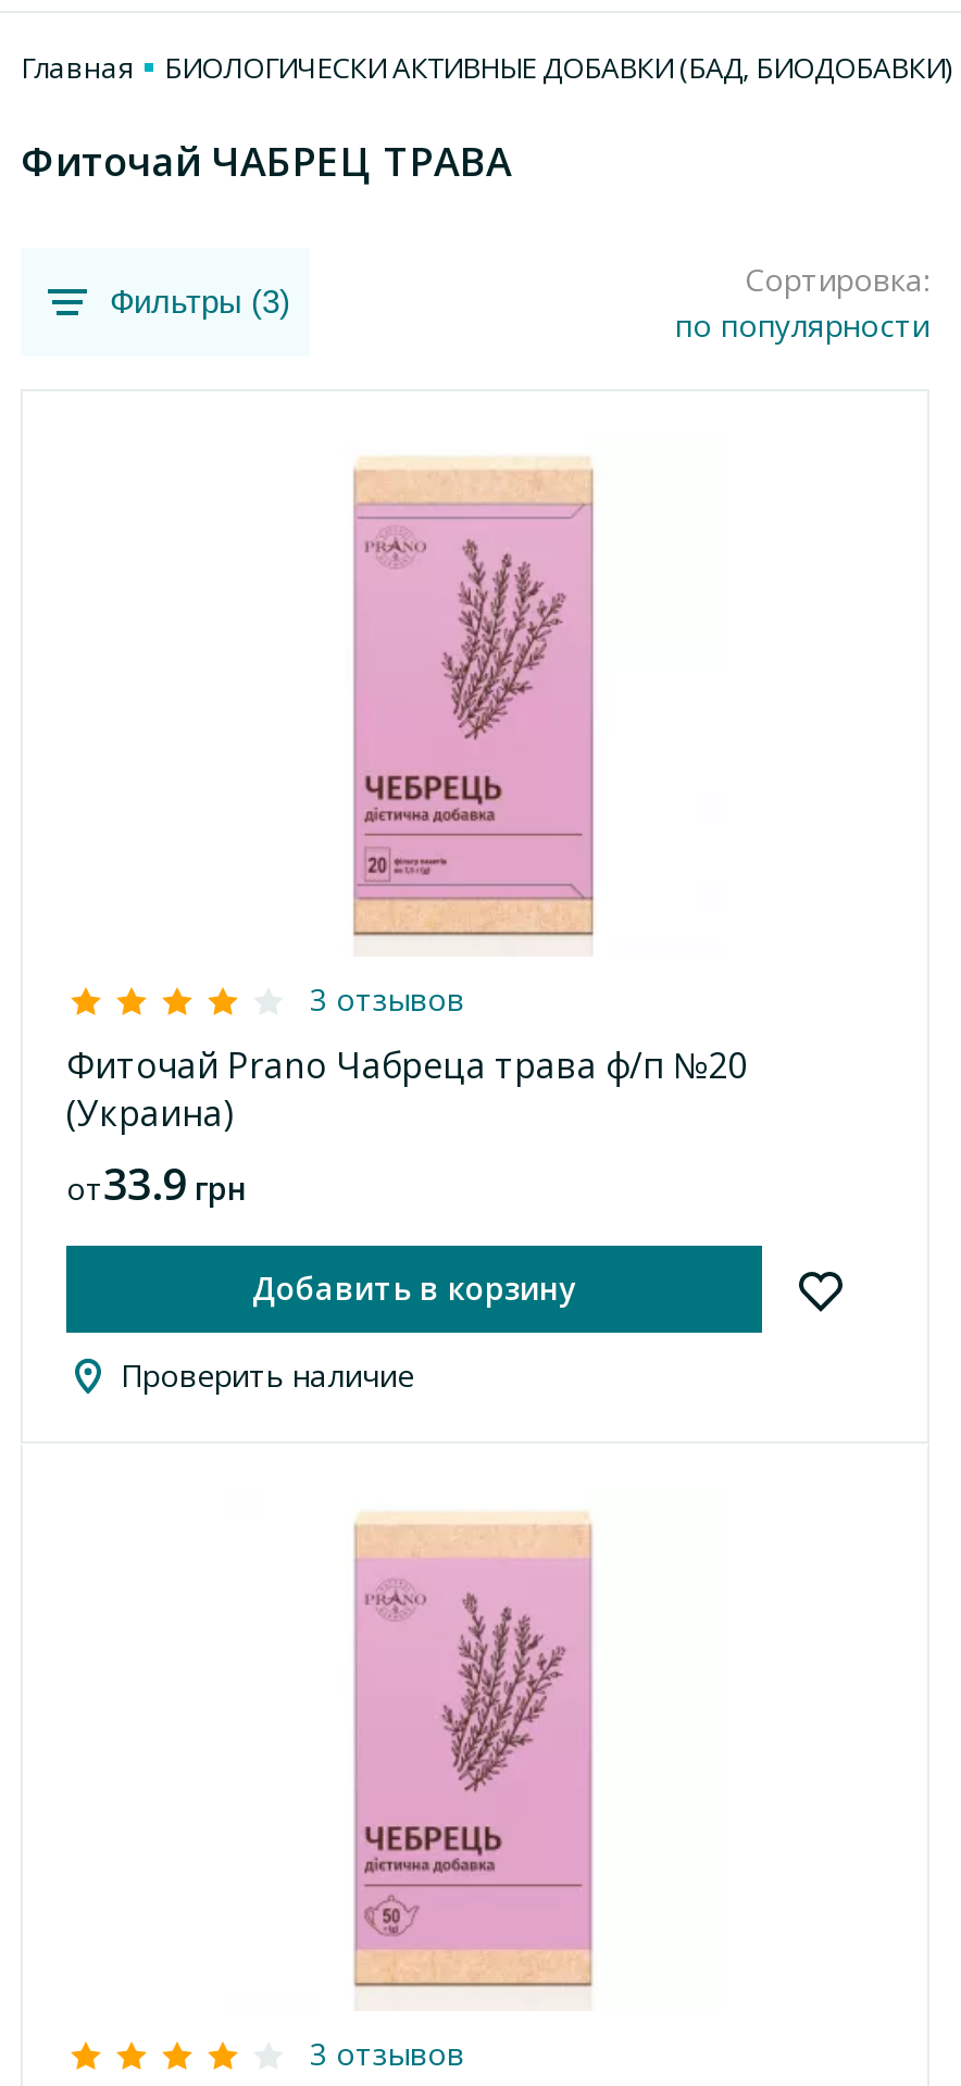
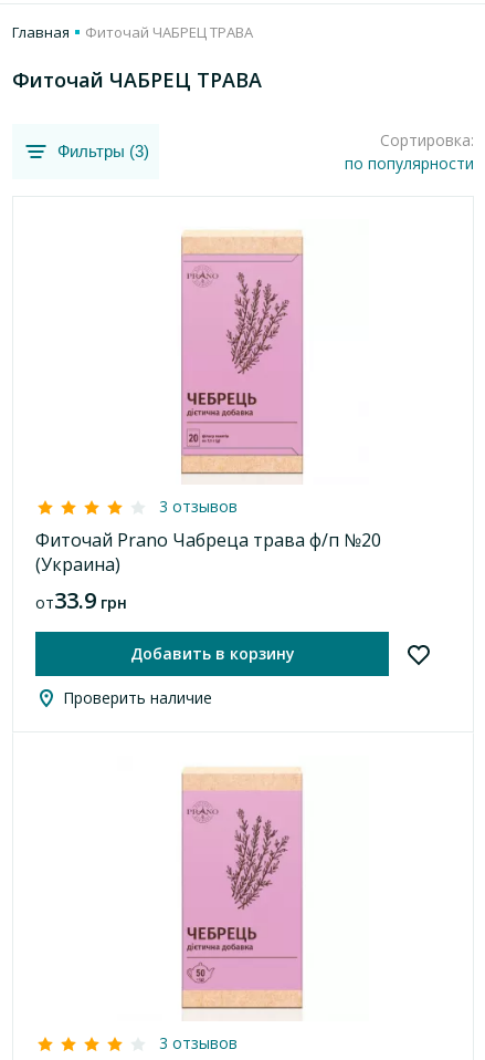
[164,48,951,87] БИОЛОГИЧЕСКИ АКТИВНЫЕ ДОБАВКИ (БАД, БИОДОБАВКИ) -> [85,22,253,42] Фиточай ЧАБРЕЦ ТРАВА

